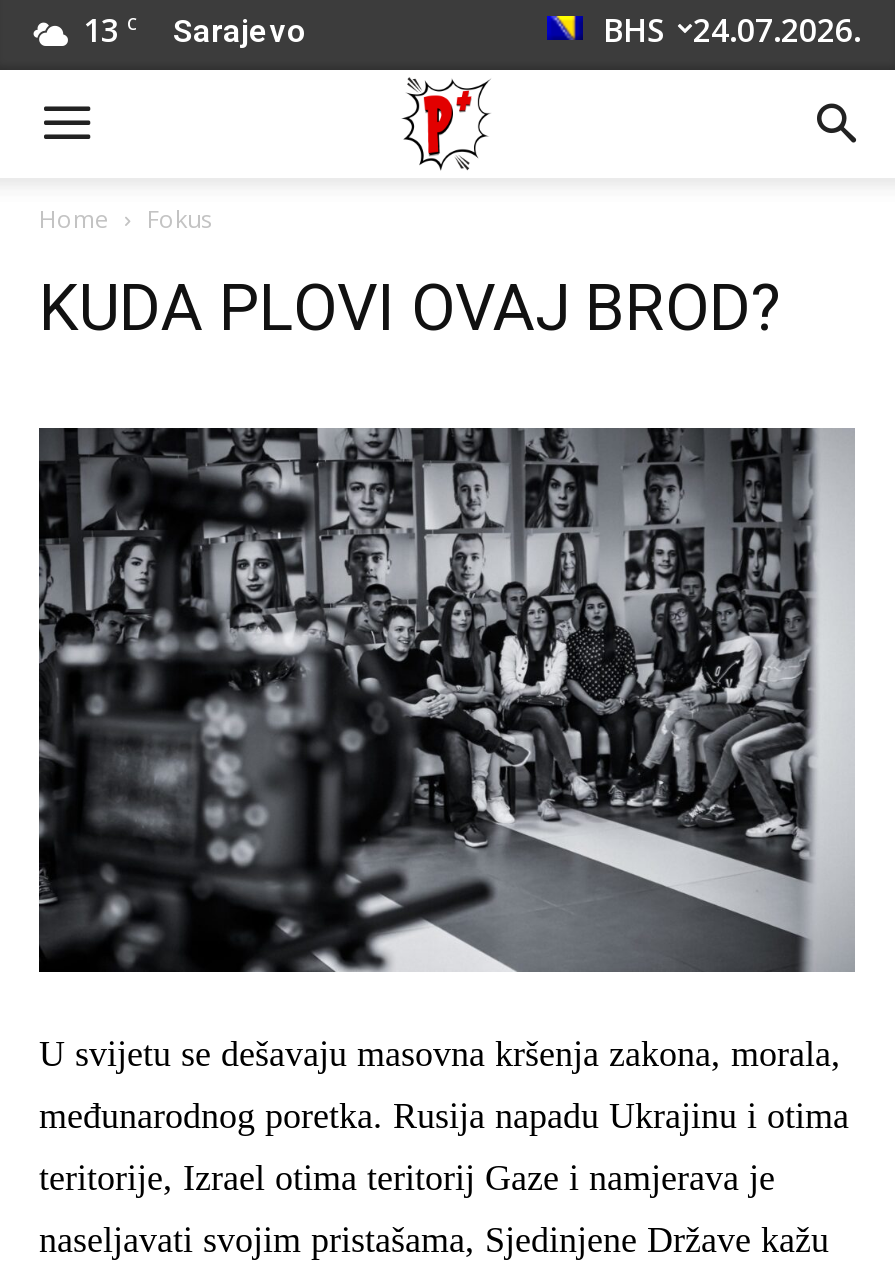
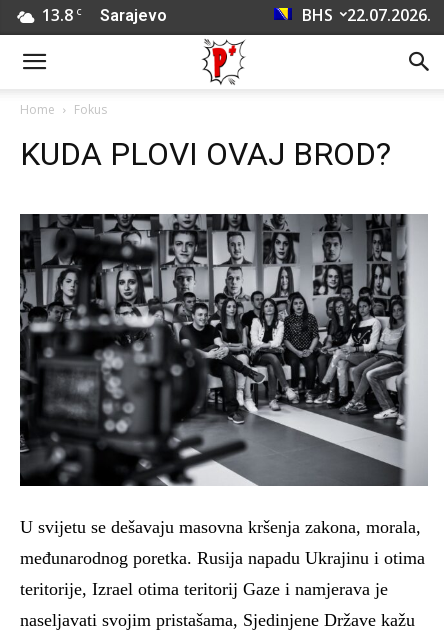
[83,8,307,52] 13 C Sarajevo -> [42,4,167,26] 13.8 C Sarajevo
[603,8,861,52] BHS 24.07.2026. -> [302,4,431,26] BHS 22.07.2026.

